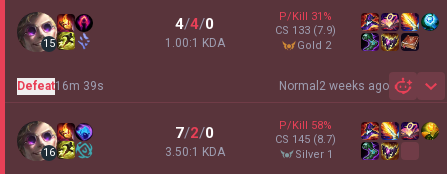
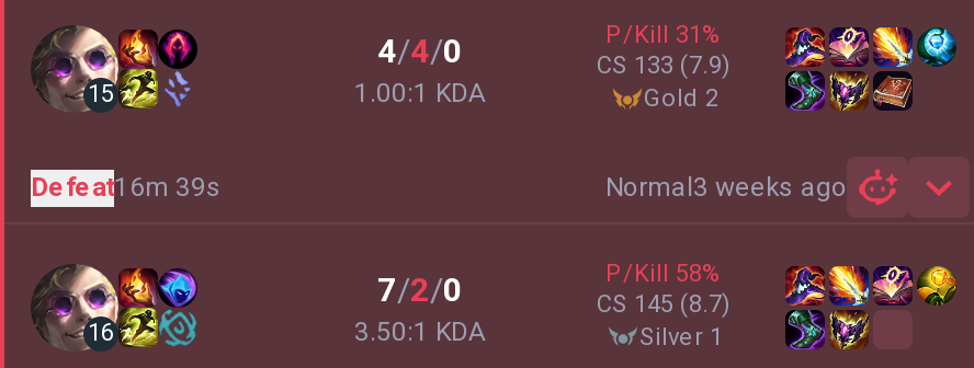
[279,78,389,93] Normal 2 weeks ago -> [605,171,847,203] Normal 3 weeks ago

